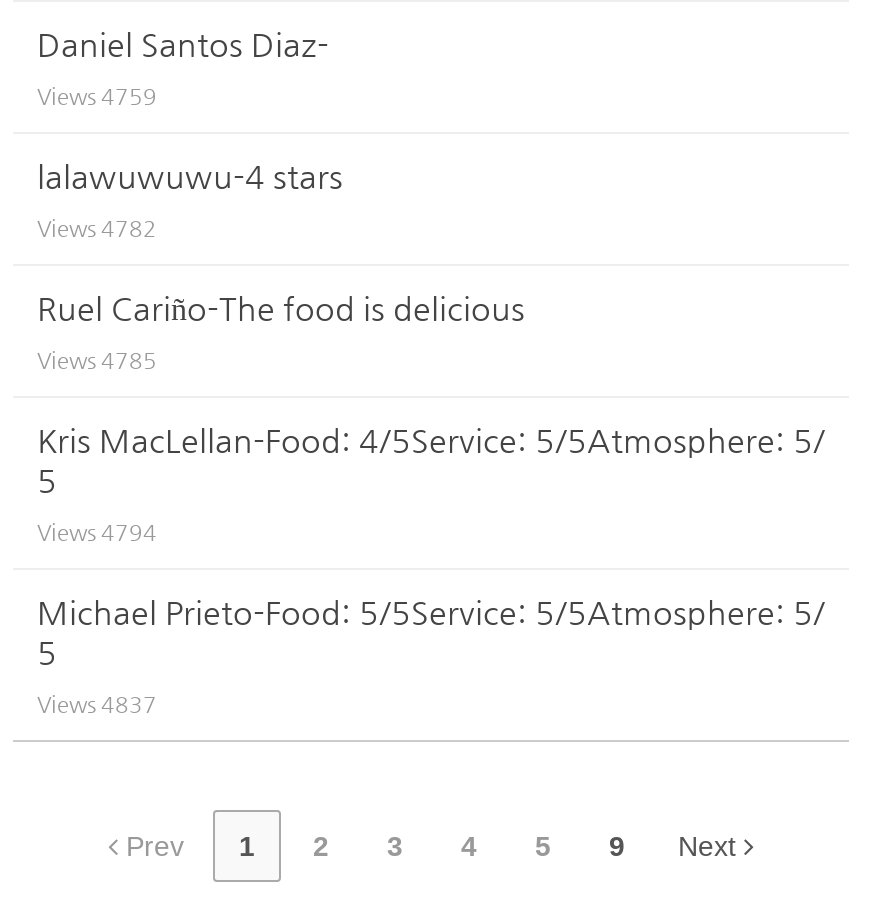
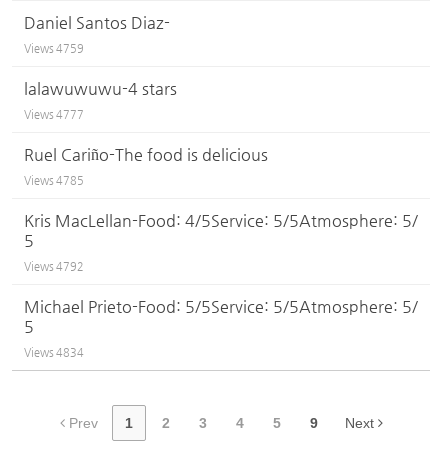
[37,215,157,241] Views 4782 -> [24,107,84,120] Views 4777
[37,519,157,545] Views 4794 -> [24,259,84,272] Views 4792
[37,691,157,717] Views 4837 -> [24,345,84,358] Views 4834

